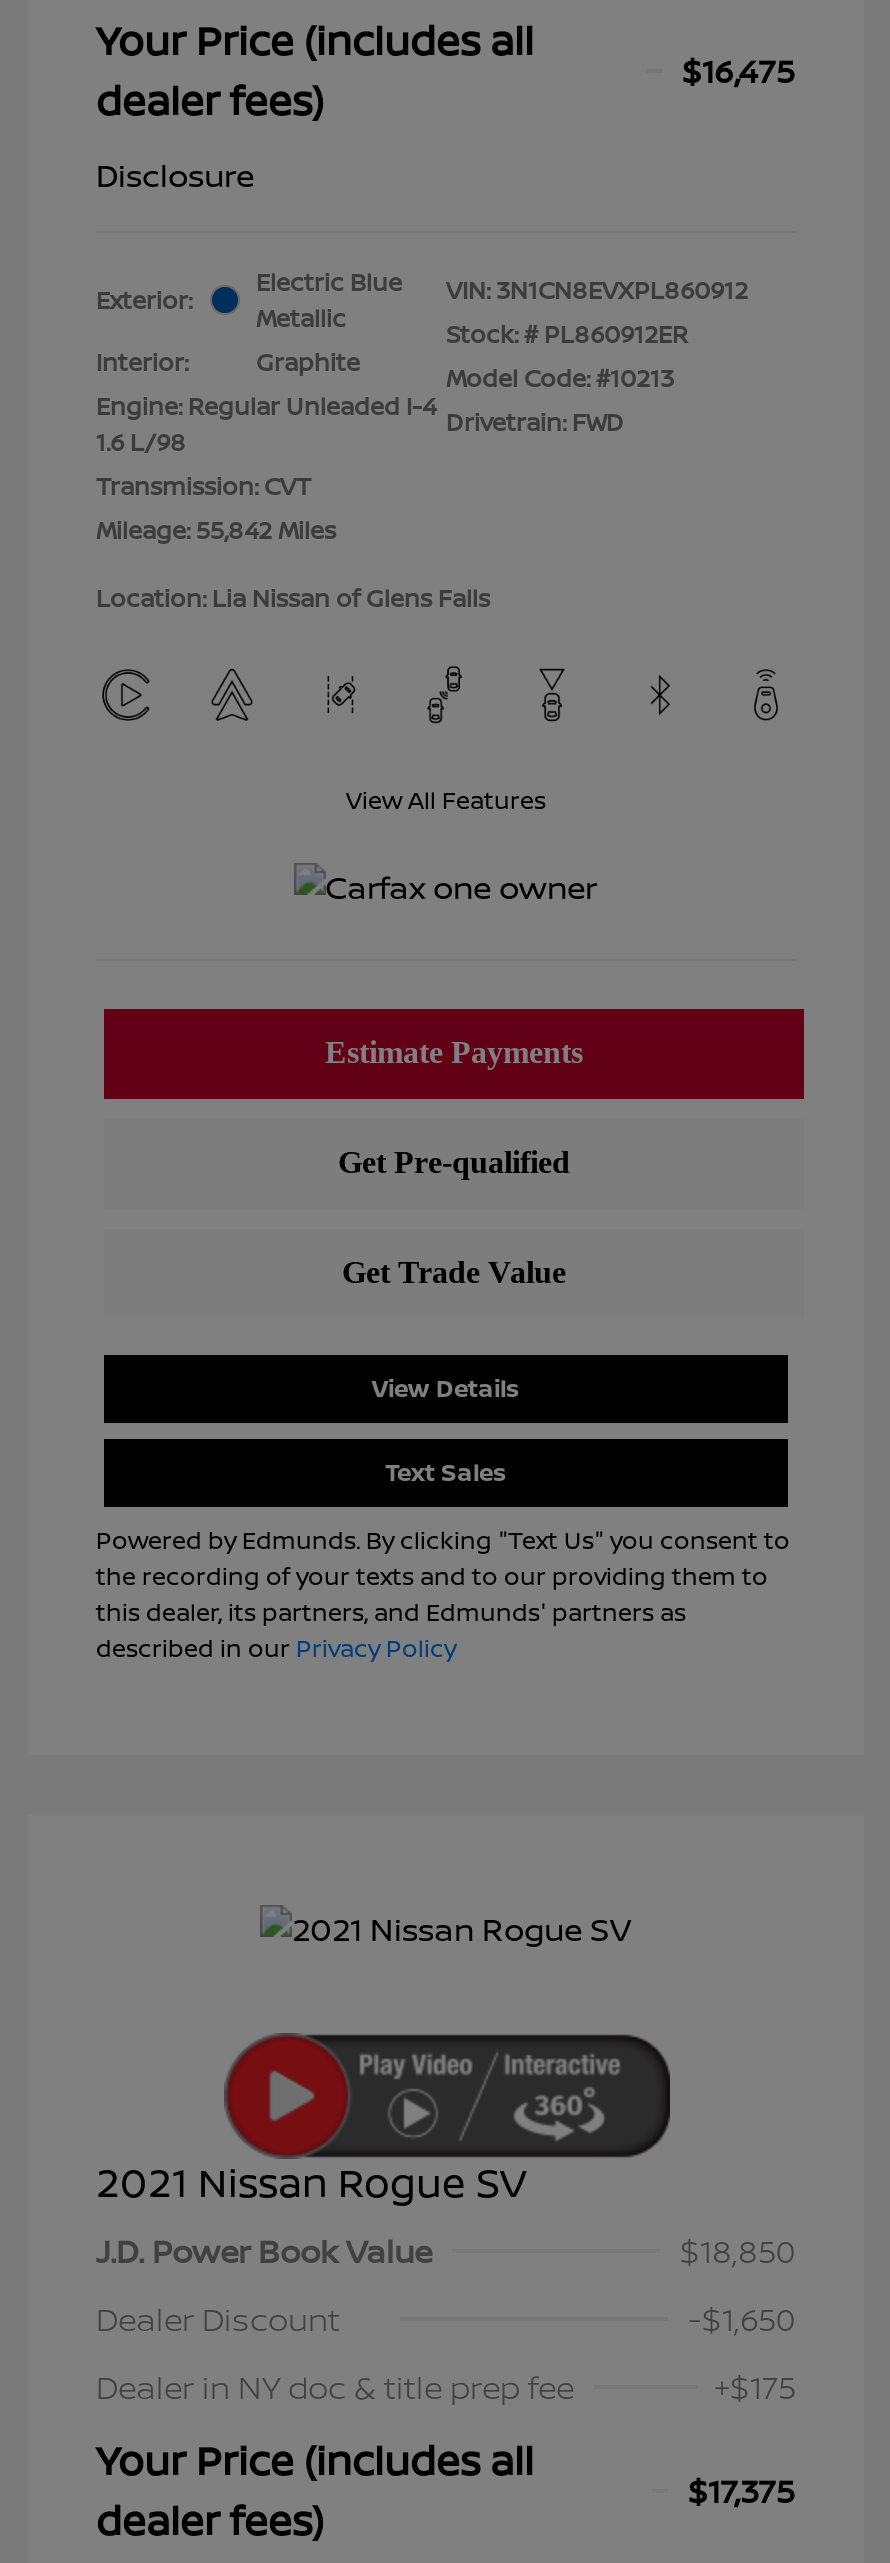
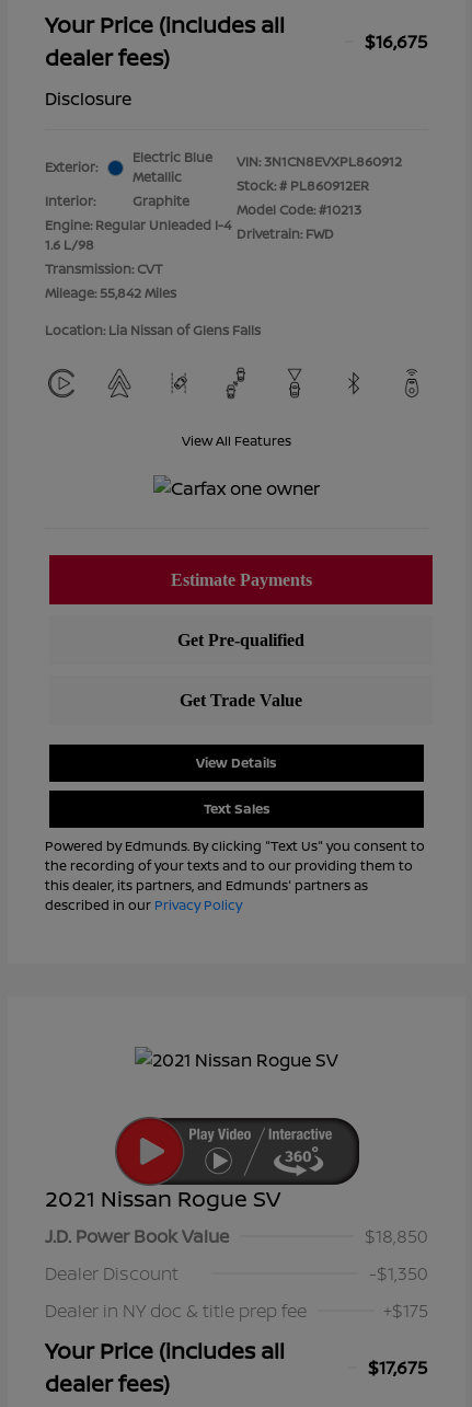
[682,48,796,92] $16,475 -> [365,30,428,54] $16,675
[688,2298,796,2342] -$1,650 -> [369,1262,428,1286] -$1,350
[688,2470,796,2514] $17,375 -> [368,1356,428,1380] $17,675

